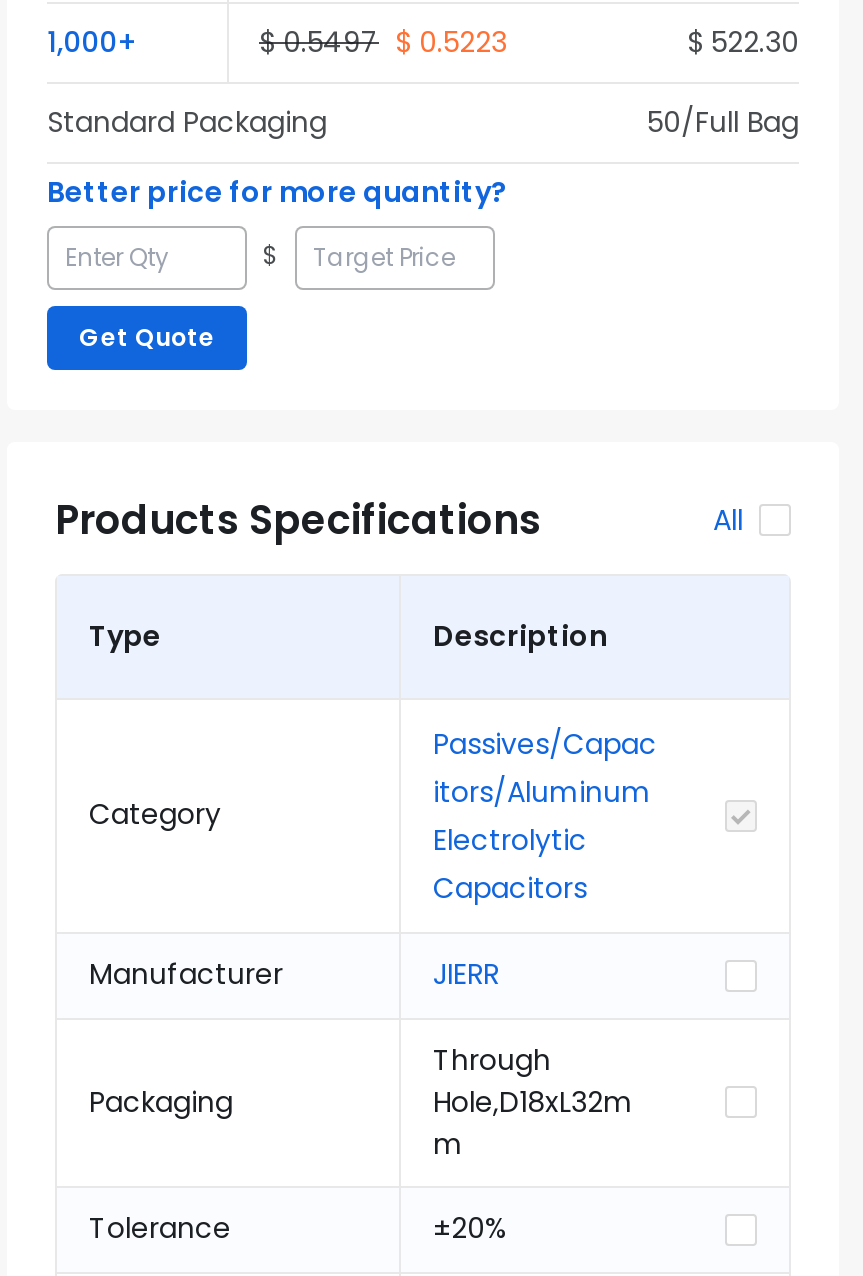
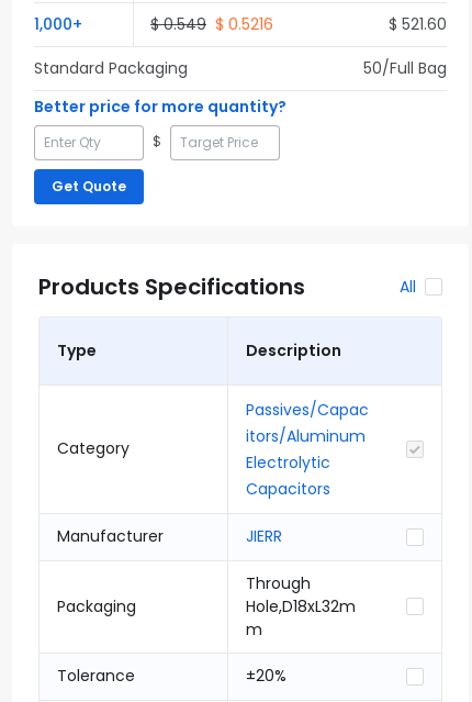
[259,22,507,62] $ 0.5497 $ 0.5223 -> [150,13,273,35] $ 0.549 $ 0.5216
[687,22,799,62] $ 522.30 -> [389,13,447,35] $ 521.60

